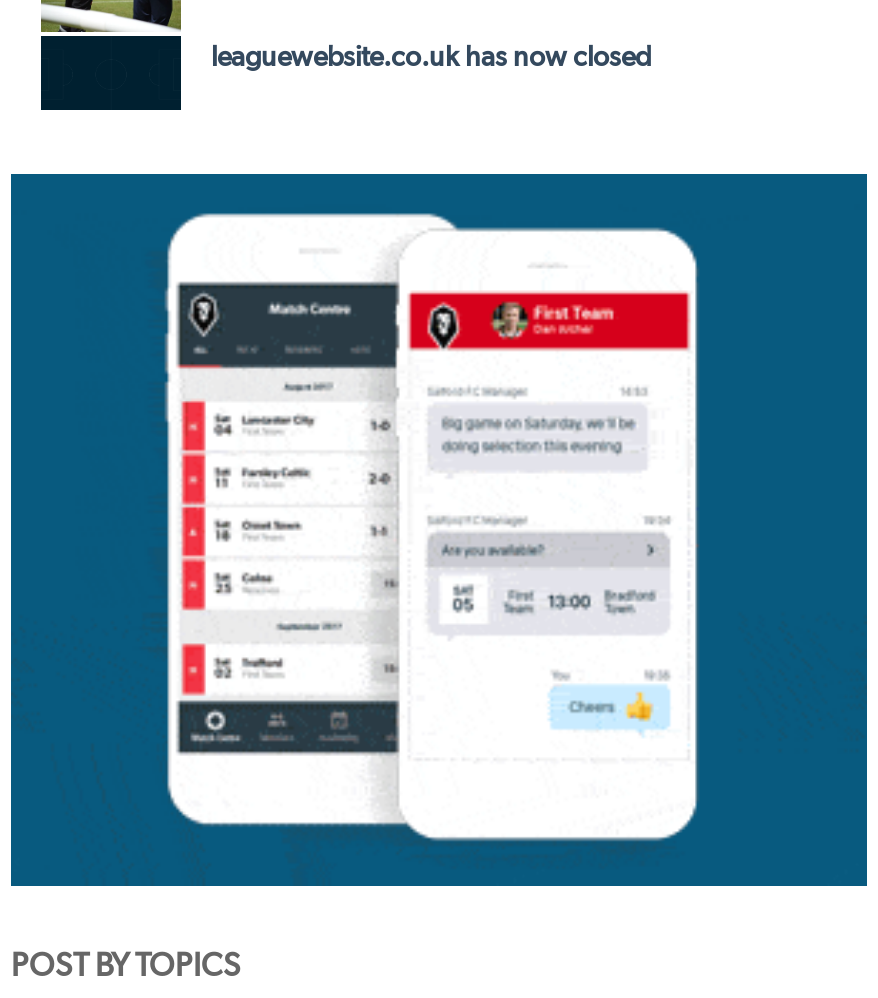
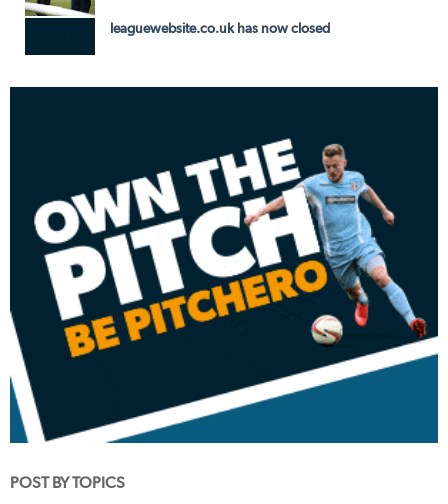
[9,174,869,888] [image] -> [10,87,438,443] [image]

